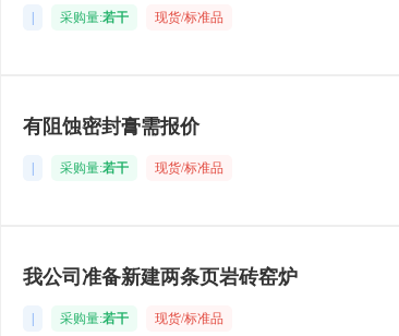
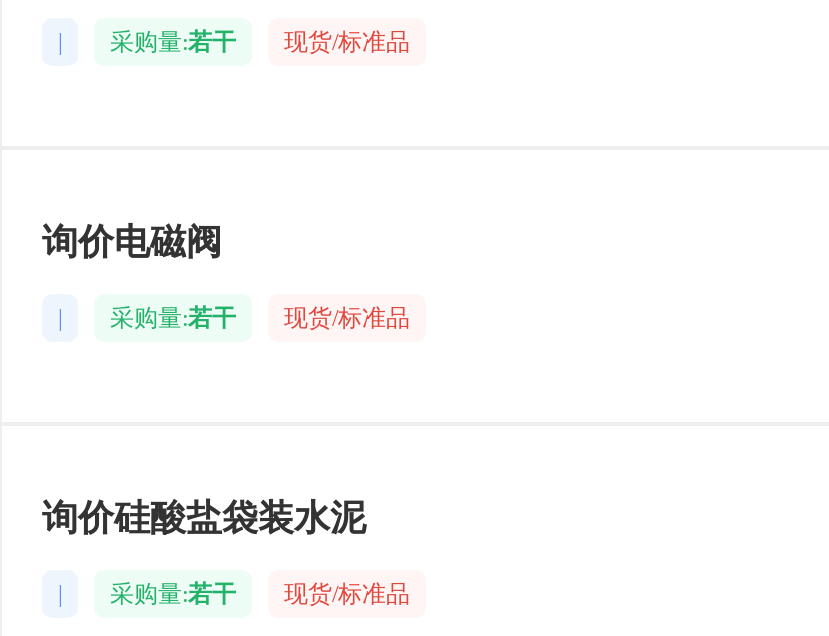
[23,116,199,137] 有阻蚀密封膏需报价 -> [42,222,222,262] 询价电磁阀
[23,266,298,288] 我公司准备新建两条页岩砖窑炉 -> [42,498,366,538] 询价硅酸盐袋装水泥

